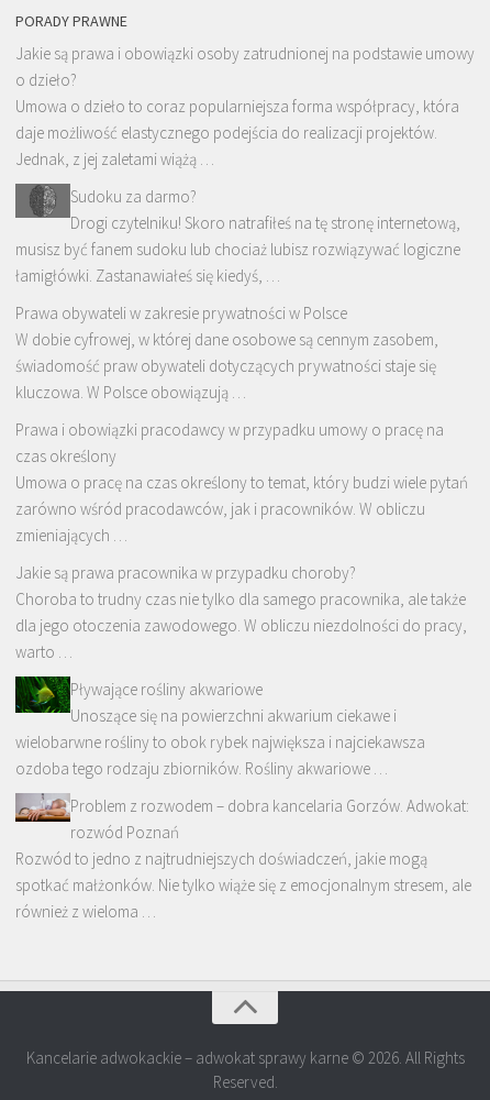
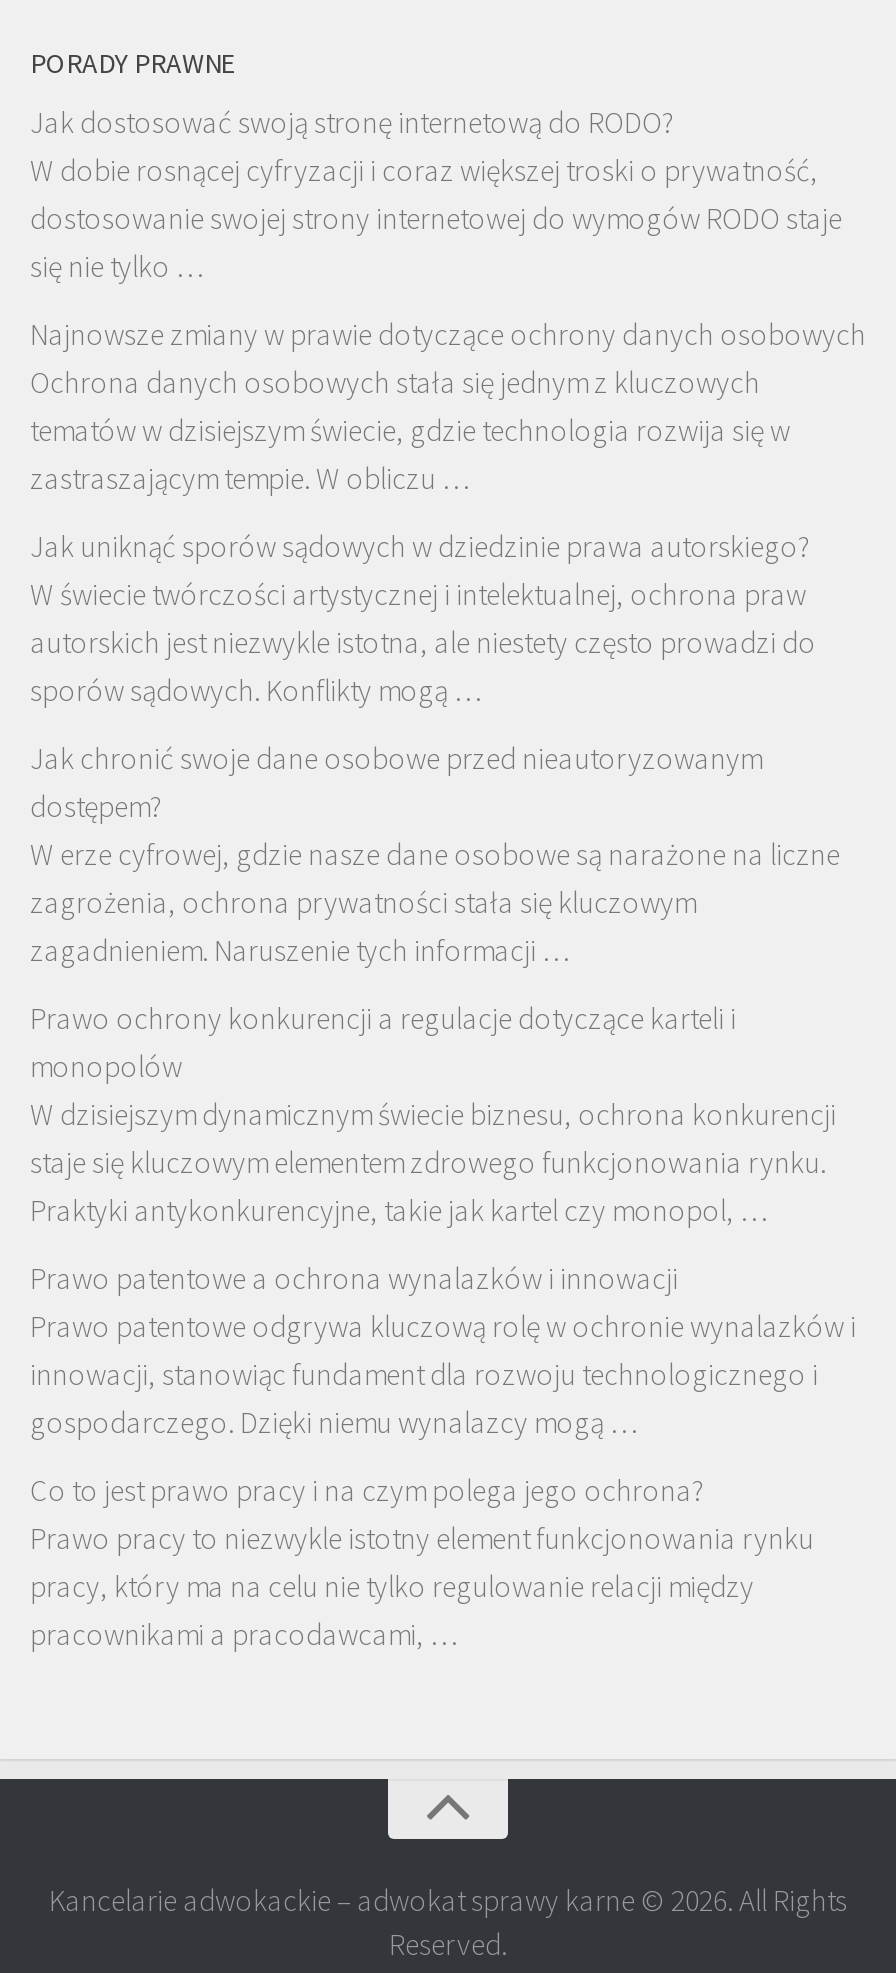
[15,43,475,170] Jakie są prawa i obowiązki osoby zatrudnionej na podstawie umowy | o dzieło? | Umowa o dzieło to coraz popularniejsza forma współpracy, która | daje możliwość elastycznego podejścia do realizacji projektów. | Jednak, z jej zaletami wiążą … -> [30,104,842,286] Jak dostosować swoją stronę internetową do RODO? | W dobie rosnącej cyfryzacji i coraz większej troski o prywatność, | dostosowanie swojej strony internetowej do wymogów RODO staje | się nie tylko …
[15,186,460,286] Sudoku za darmo? | Drogi czytelniku! Skoro natrafiłeś na tę stronę internetową, | musisz być fanem sudoku lub chociaż lubisz rozwiązywać logiczne | łamigłówki. Zastanawiałeś się kiedyś, … -> [30,316,866,498] Najnowsze zmiany w prawie dotyczące ochrony danych osobowych | Ochrona danych osobowych stała się jednym z kluczowych | tematów w dzisiejszym świecie, gdzie technologia rozwija się w | zastraszającym tempie. W obliczu …
[15,303,438,403] Prawa obywateli w zakresie prywatności w Polsce | W dobie cyfrowej, w której dane osobowe są cennym zasobem, | świadomość praw obywateli dotyczących prywatności staje się | kluczowa. W Polsce obowiązują … -> [30,528,816,710] Jak uniknąć sporów sądowych w dziedzinie prawa autorskiego? | W świecie twórczości artystycznej i intelektualnej, ochrona praw | autorskich jest niezwykle istotna, ale niestety często prowadzi do | sporów sądowych. Konflikty mogą …
[15,419,468,546] Prawa i obowiązki pracodawcy w przypadku umowy o pracę na | czas określony | Umowa o pracę na czas określony to temat, który budzi wiele pytań | zarówno wśród pracodawców, jak i pracowników. W obliczu | zmieniających … -> [30,740,840,970] Jak chronić swoje dane osobowe przed nieautoryzowanym | dostępem? | W erze cyfrowej, gdzie nasze dane osobowe są narażone na liczne | zagrożenia, ochrona prywatności stała się kluczowym | zagadnieniem. Naruszenie tych informacji …
[15,562,467,662] Jakie są prawa pracownika w przypadku choroby? | Choroba to trudny czas nie tylko dla samego pracownika, ale także | dla jego otoczenia zawodowego. W obliczu niezdolności do pracy, | warto … -> [30,1000,836,1230] Prawo ochrony konkurencji a regulacje dotyczące karteli i | monopolów | W dzisiejszym dynamicznym świecie biznesu, ochrona konkurencji | staje się kluczowym elementem zdrowego funkcjonowania rynku. | Praktyki antykonkurencyjne, takie jak kartel czy monopol, …
[15,679,425,779] Pływające rośliny akwariowe | Unoszące się na powierzchni akwarium ciekawe i | wielobarwne rośliny to obok rybek największa i najciekawsza | ozdoba tego rodzaju zbiorników. Rośliny akwariowe … -> [30,1260,856,1442] Prawo patentowe a ochrona wynalazków i innowacji | Prawo patentowe odgrywa kluczową rolę w ochronie wynalazków i | innowacji, stanowiąc fundament dla rozwoju technologicznego i | gospodarczego. Dzięki niemu wynalazcy mogą …
[15,795,471,922] Problem z rozwodem – dobra kancelaria Gorzów. Adwokat: | rozwód Poznań | Rozwód to jedno z najtrudniejszych doświadczeń, jakie mogą | spotkać małżonków. Nie tylko wiąże się z emocjonalnym stresem, ale | również z wieloma … -> [30,1472,814,1654] Co to jest prawo pracy i na czym polega jego ochrona? | Prawo pracy to niezwykle istotny element funkcjonowania rynku | pracy, który ma na celu nie tylko regulowanie relacji między | pracownikami a pracodawcami, …

